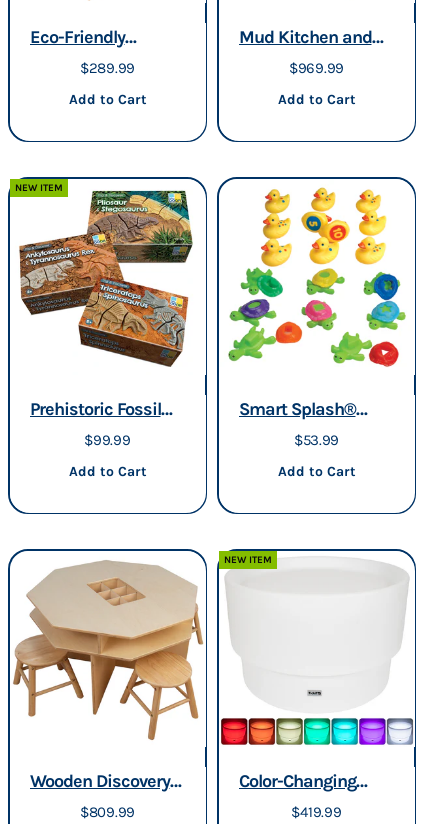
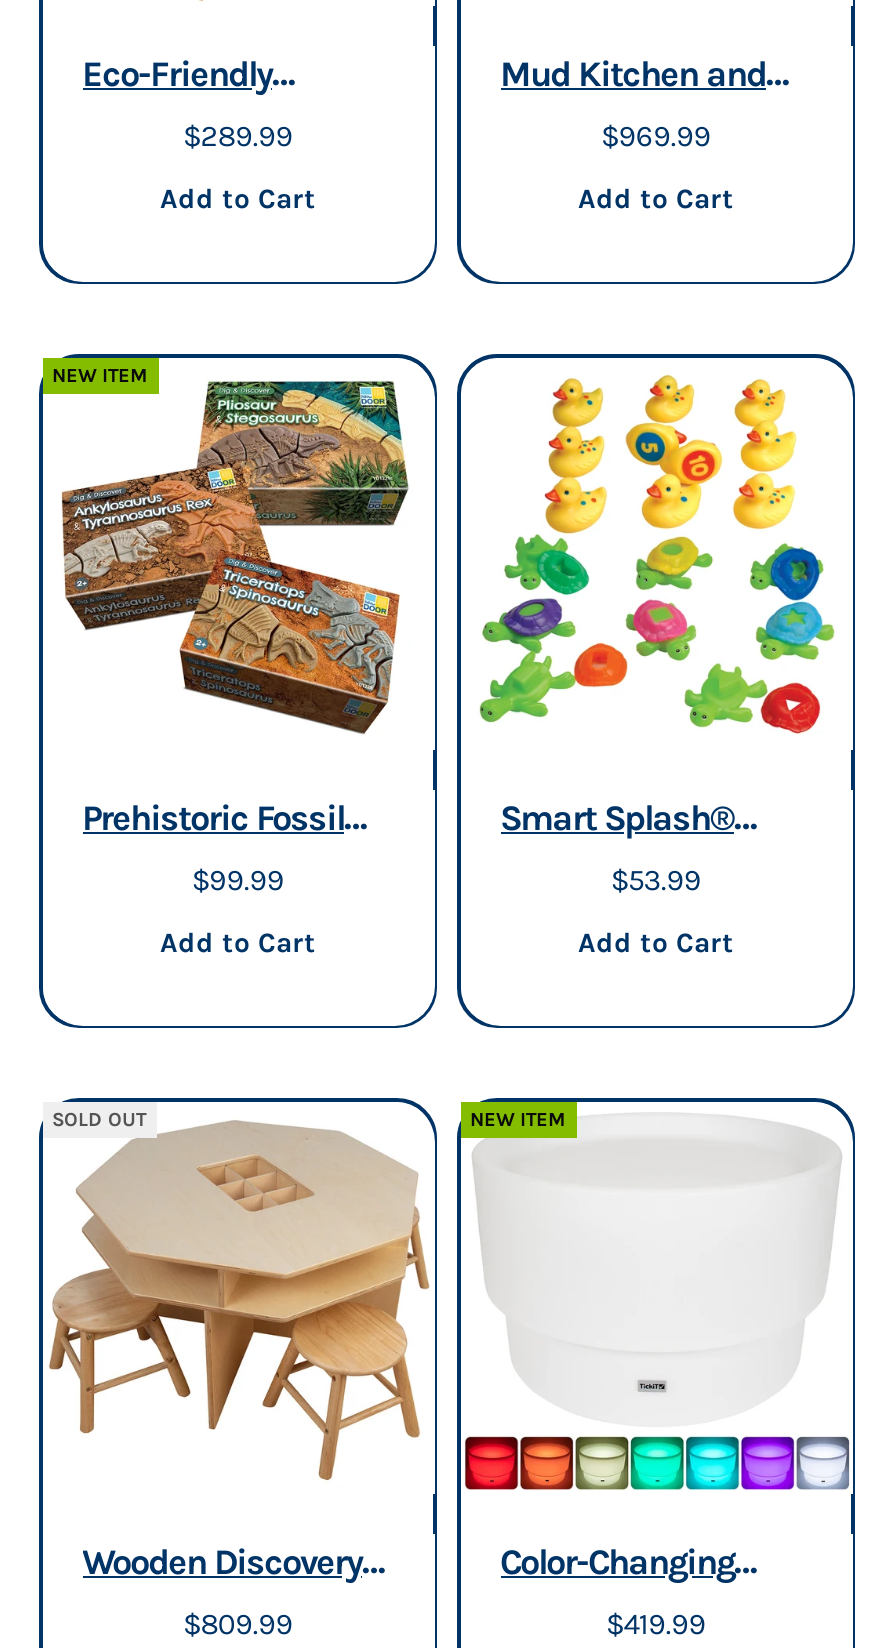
none -> [52,1107,146,1131] SOLD OUT

